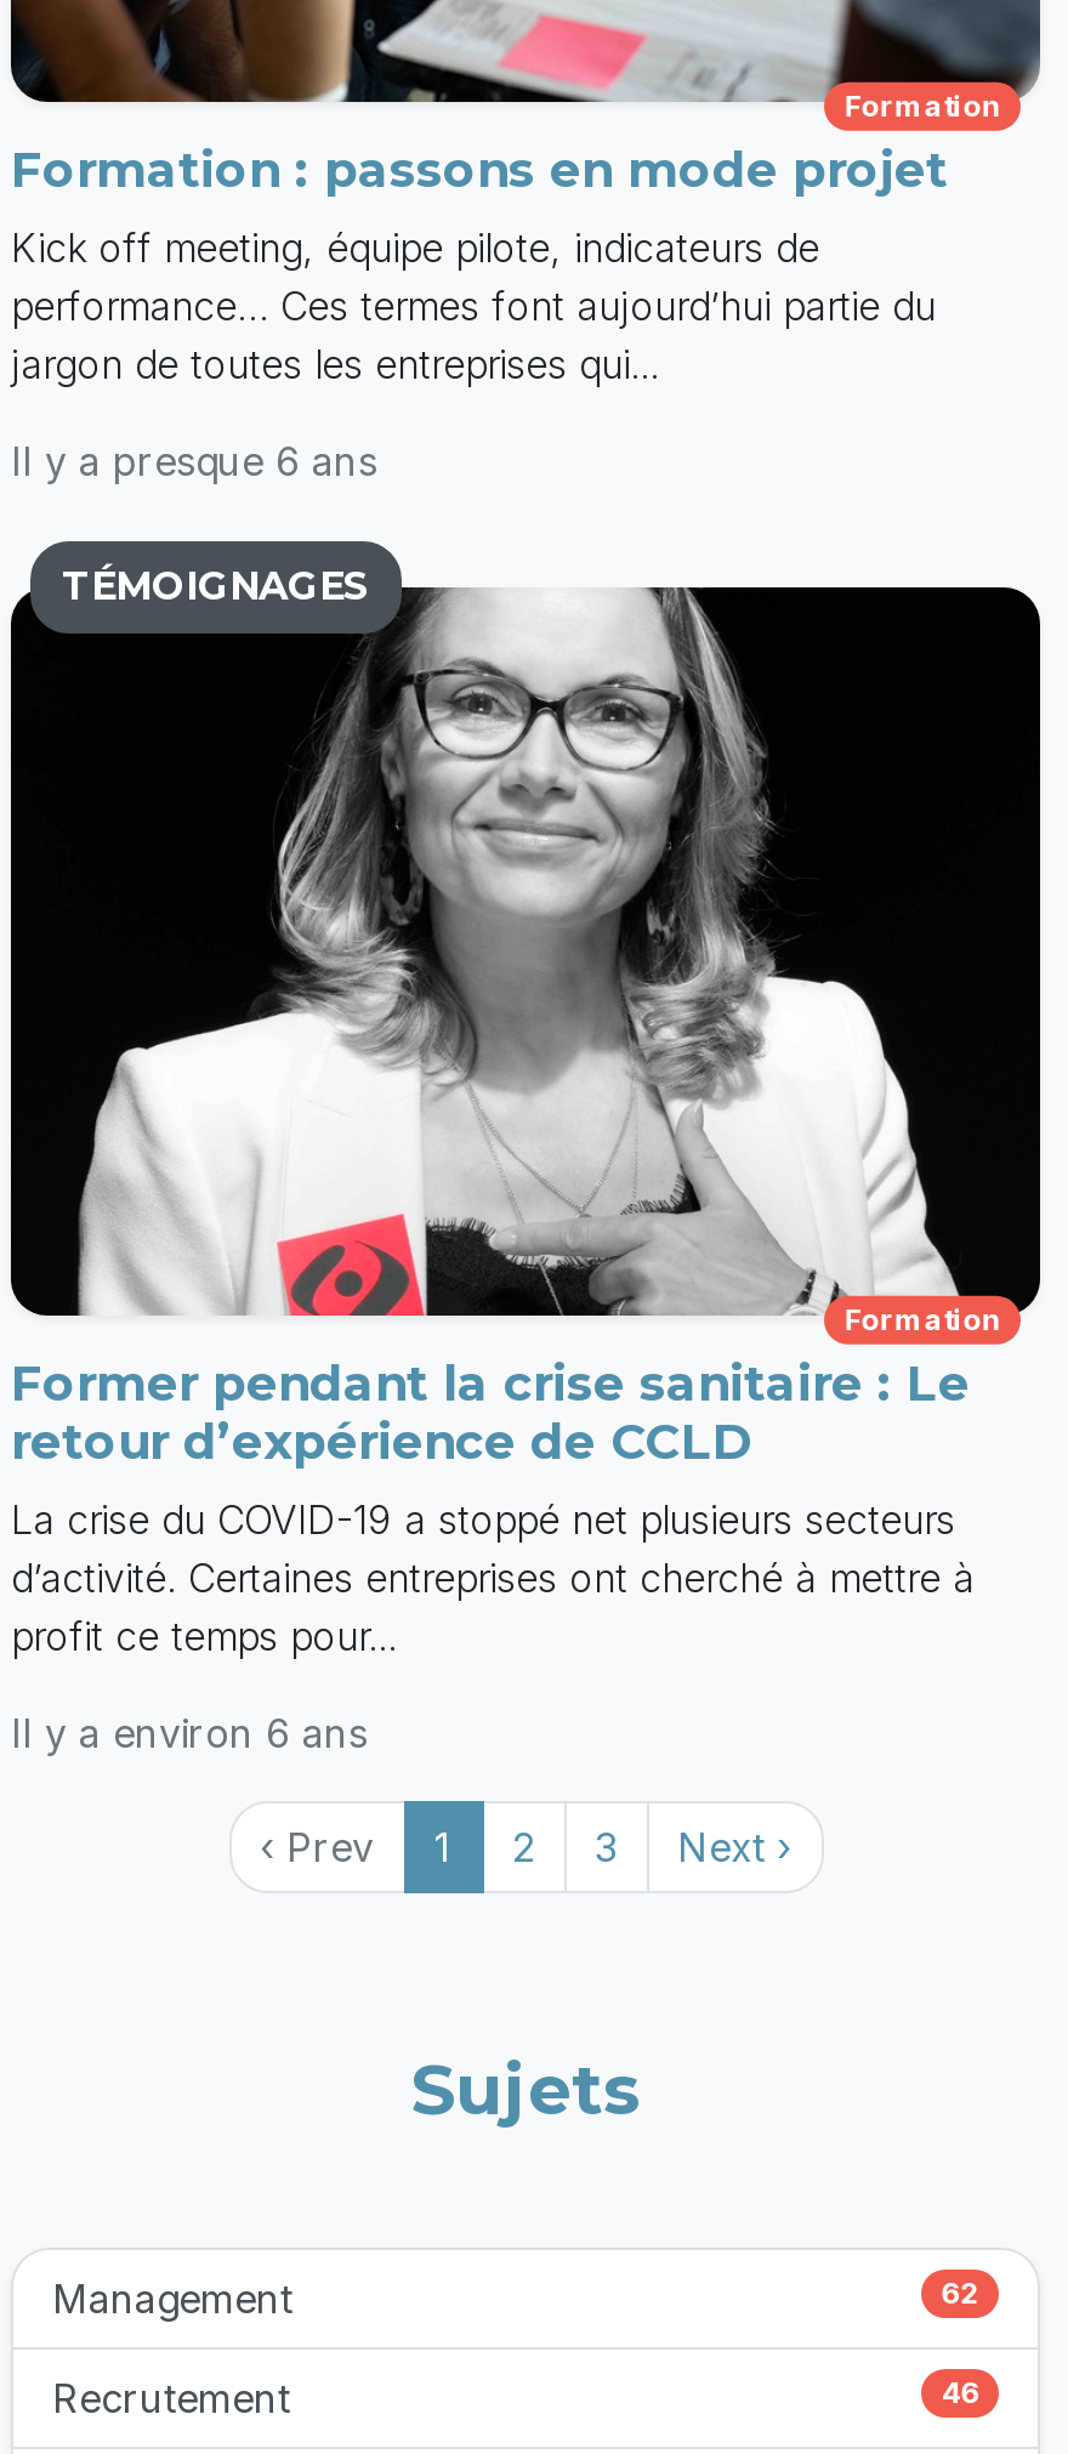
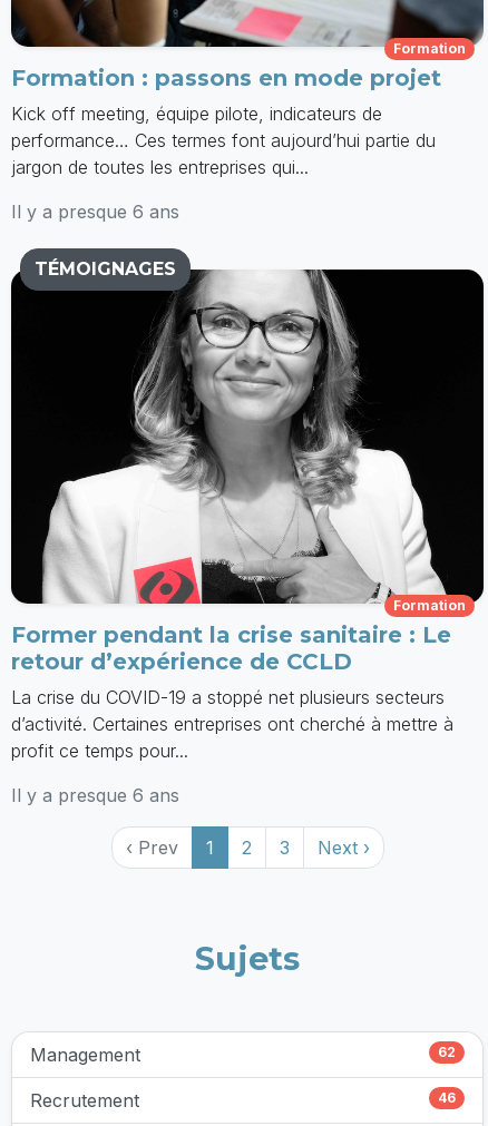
[11,1709,368,1757] Il y a environ 6 ans -> [11,784,179,806] Il y a presque 6 ans

